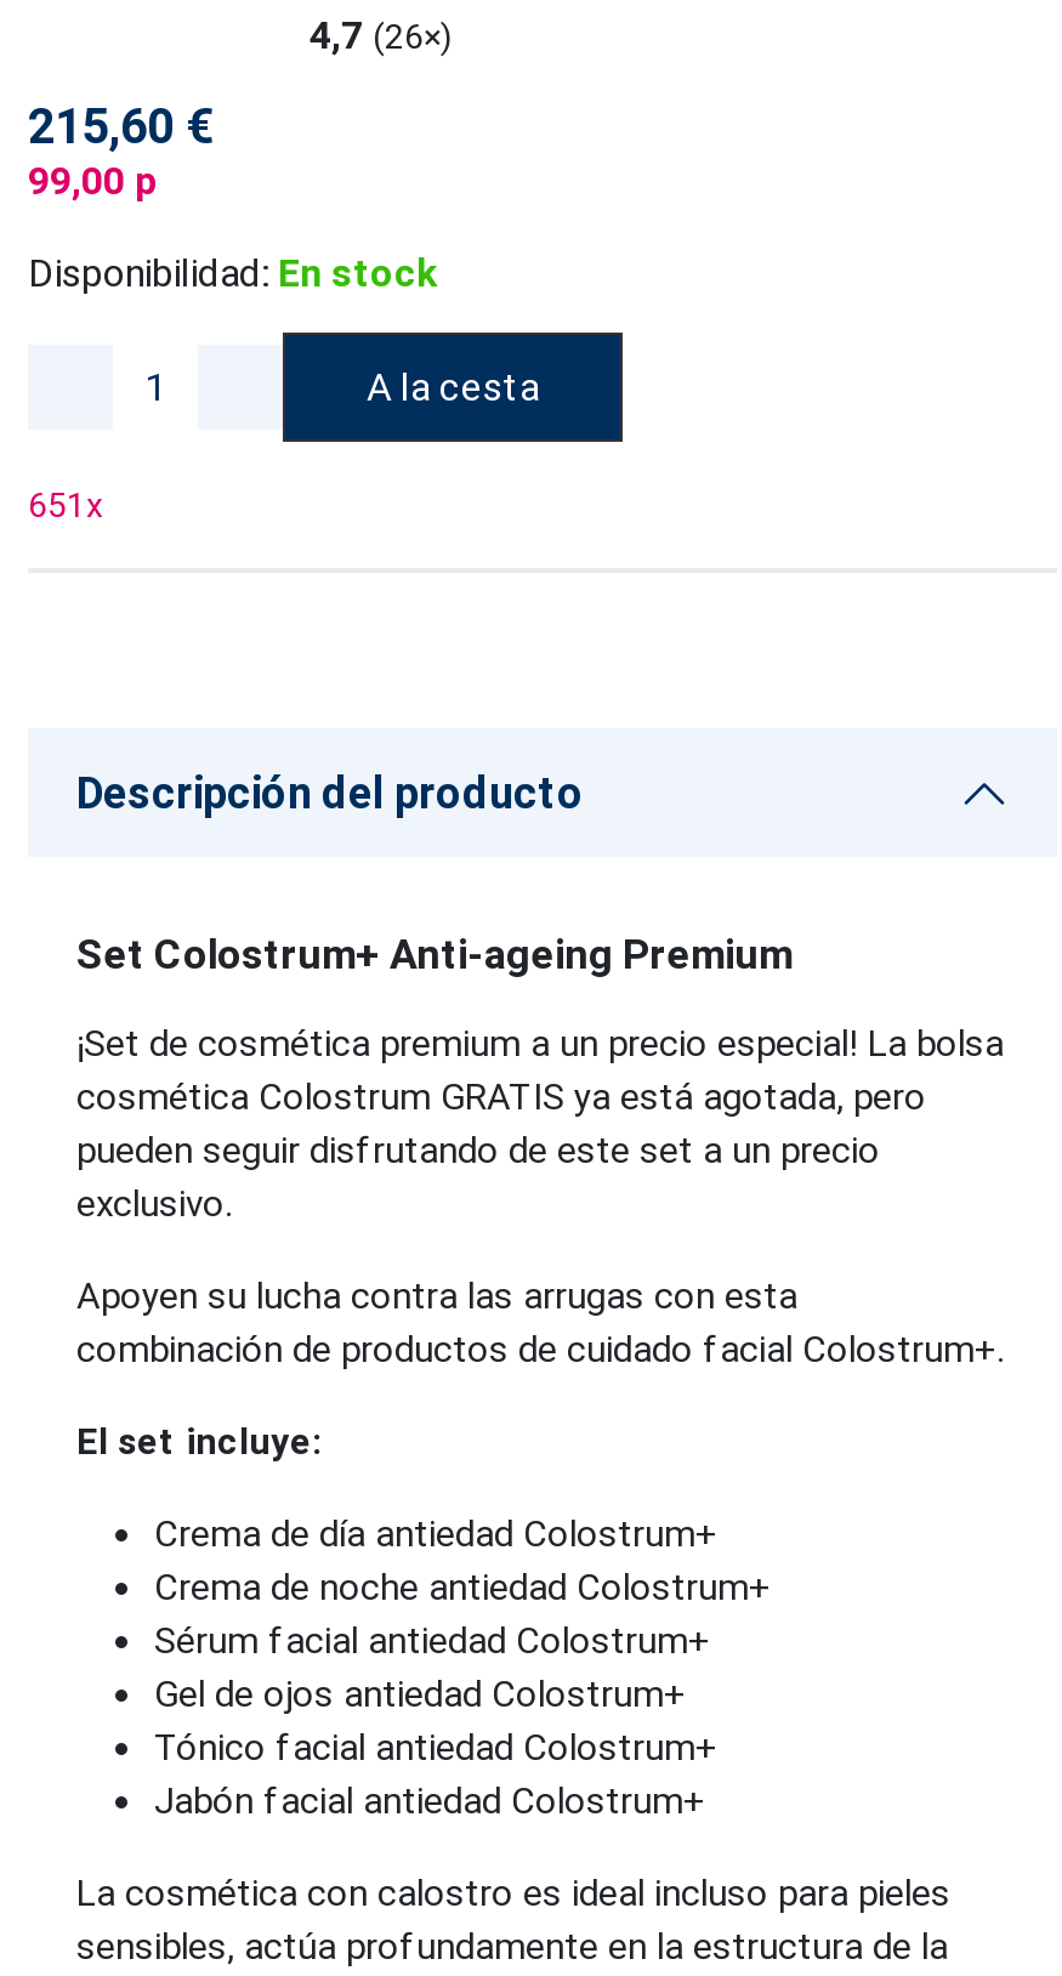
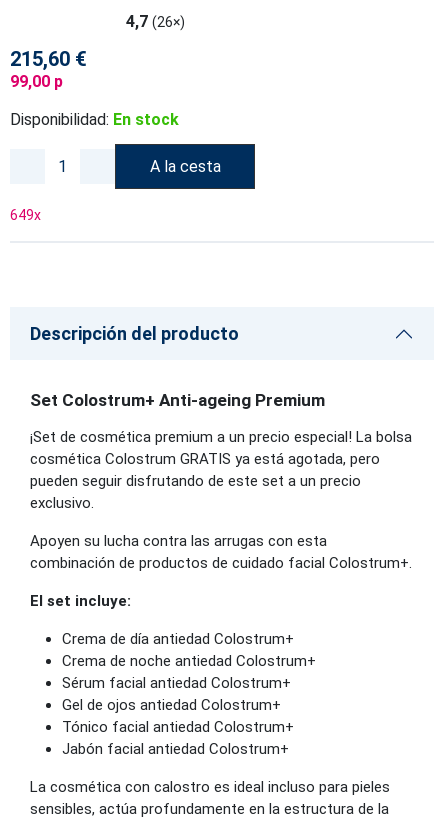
[28,486,103,524] 651 x -> [10,207,41,223] 649 x

